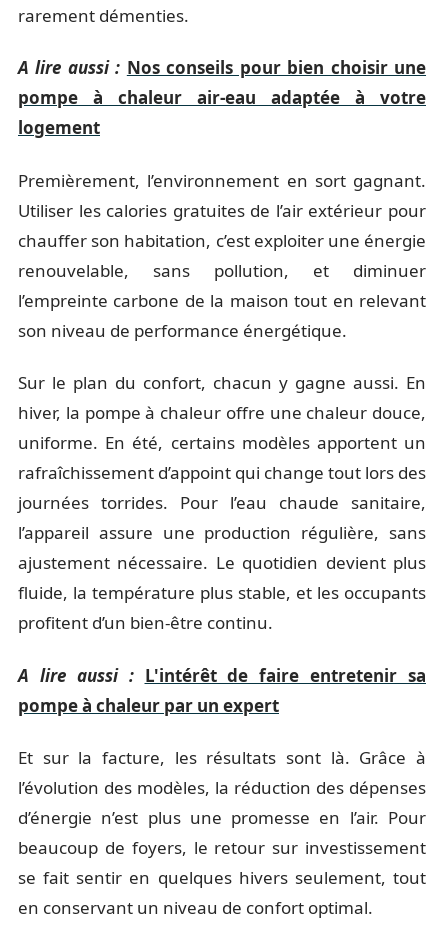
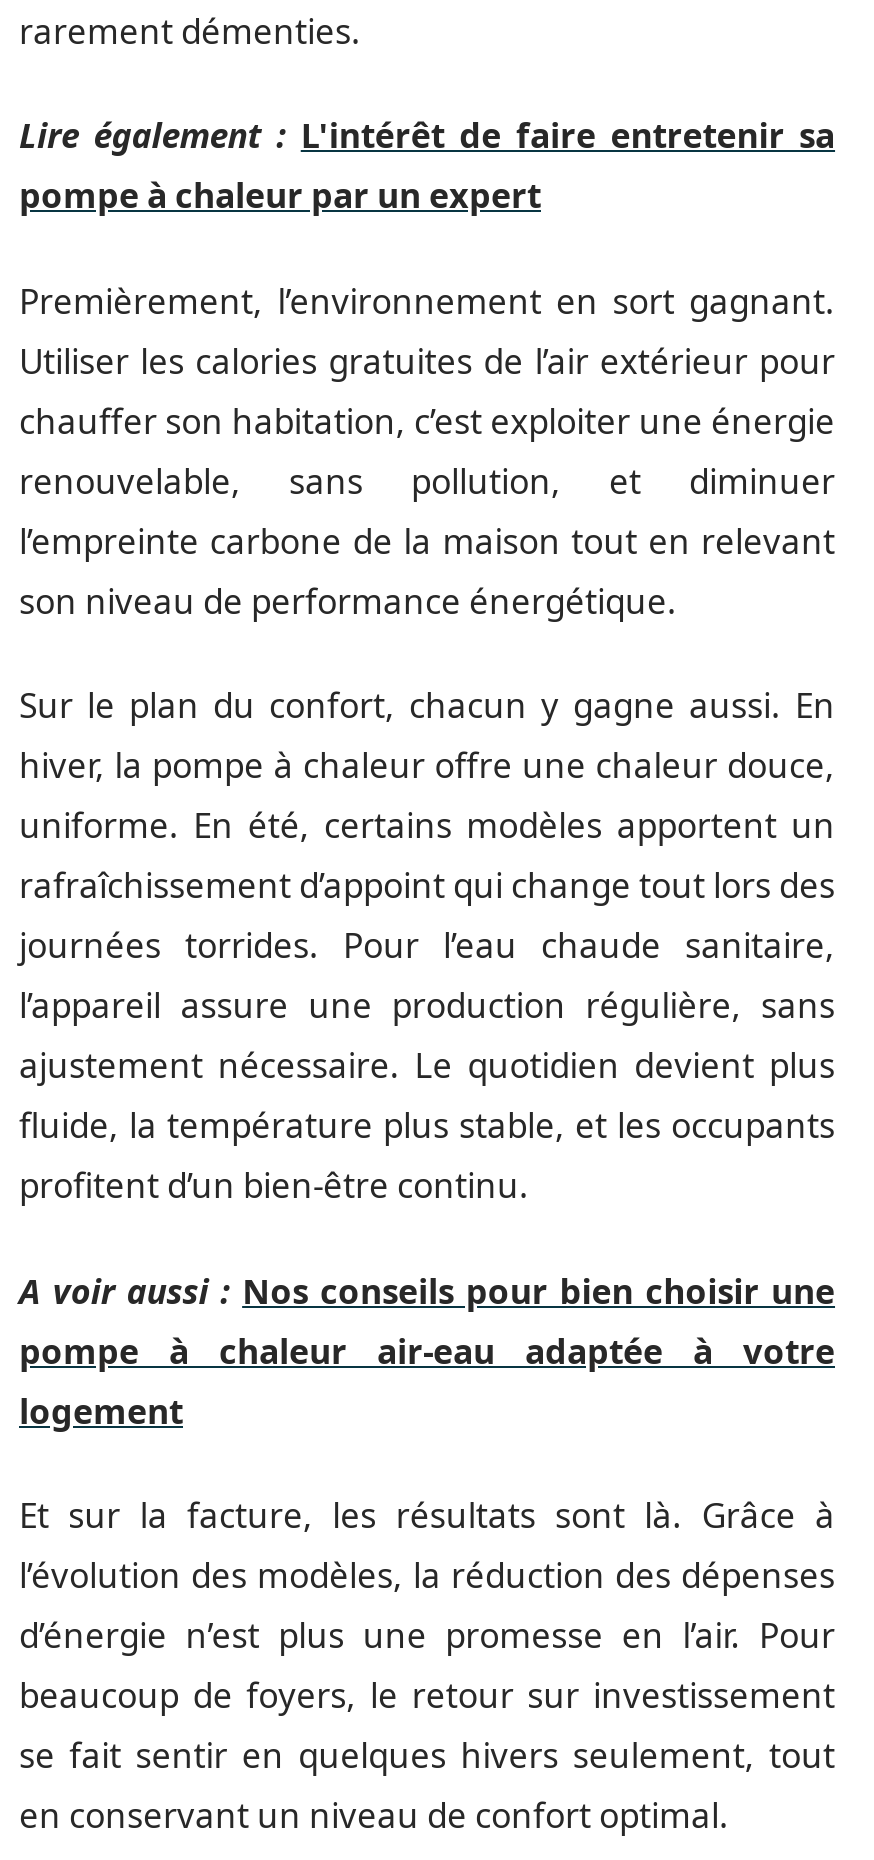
[18,56,426,79] A lire aussi : Nos conseils pour bien choisir une -> [19,112,835,158] Lire également : L'intérêt de faire entretenir sa
moved [18,86,426,139] -> [19,1327,835,1433]: pompe à chaleur air-eau adaptée à votre | logement
moved [18,168,426,634] -> [19,277,835,1208]: Premièrement, l’environnement en sort gagnant. | Utiliser les calories gratuites de l’air extérieur pour | chauffer son habitation, c’est exploiter une énergie | ... | fluide, la température plus stable, et les occupants | profitent d’un bien-être continu.
[18,663,426,686] A lire aussi : L'intérêt de faire entretenir sa -> [19,1267,835,1313] A voir aussi : Nos conseils pour bien choisir une
moved [18,693,279,716] -> [19,172,541,218]: pompe à chaleur par un expert

